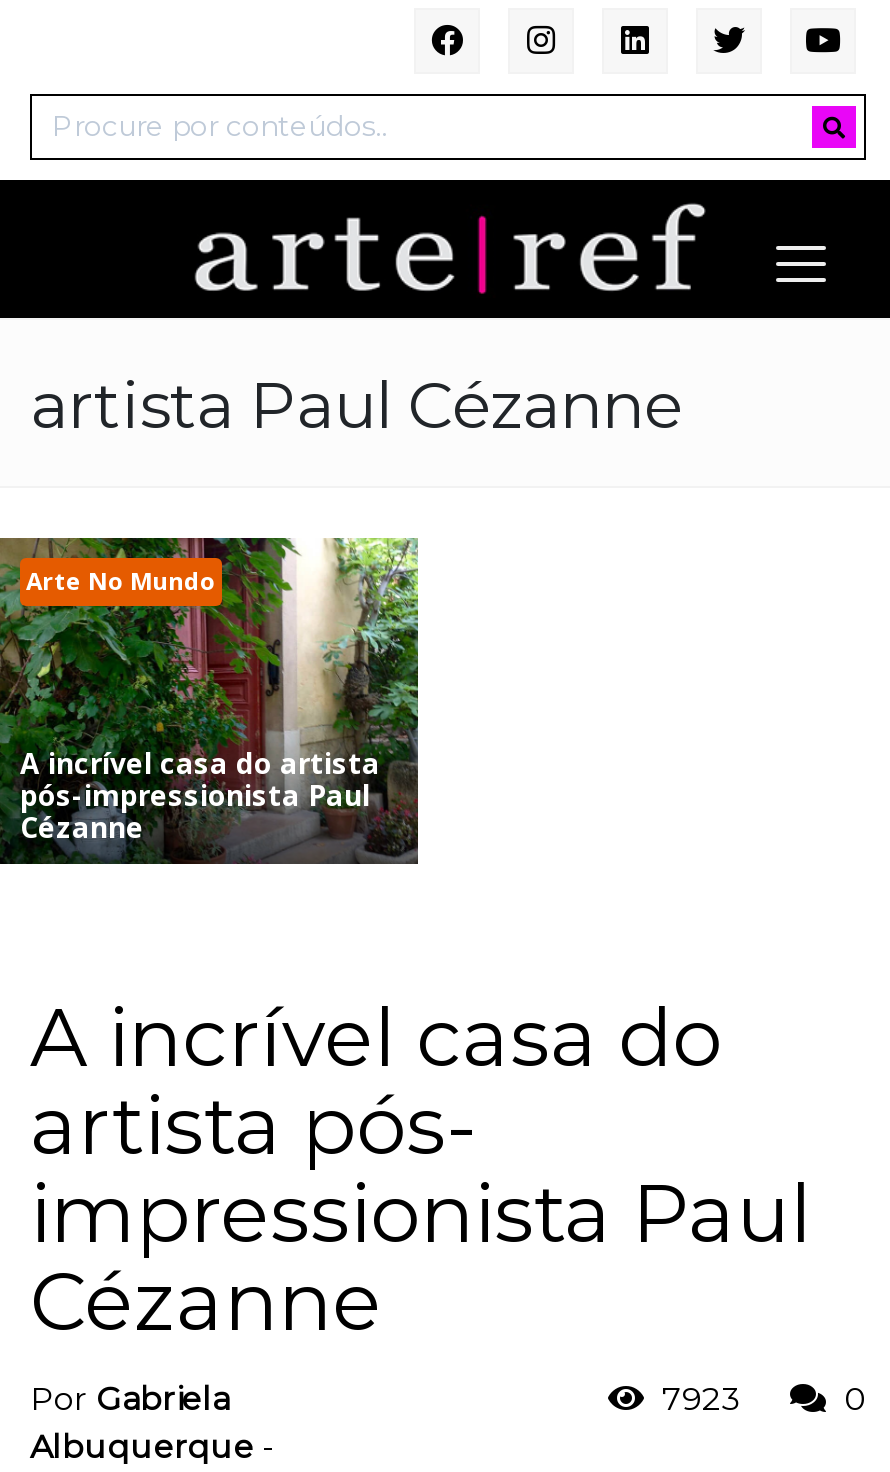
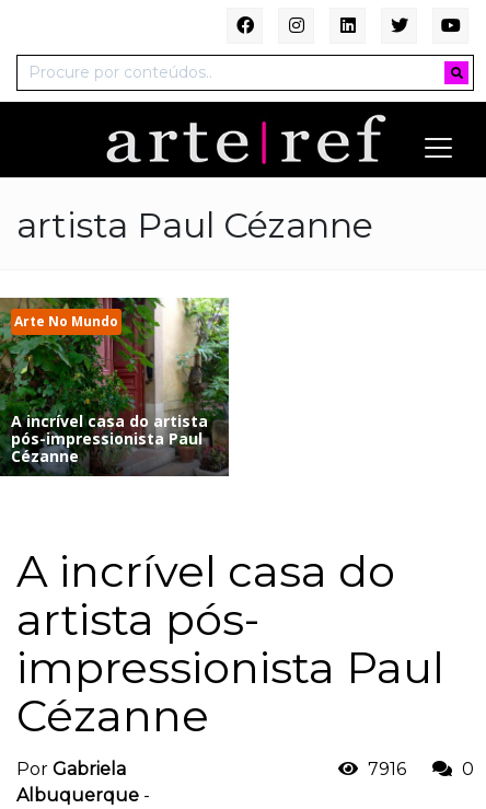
[654,1380,750,1418] 7923 -> [363,758,410,779] 7916

